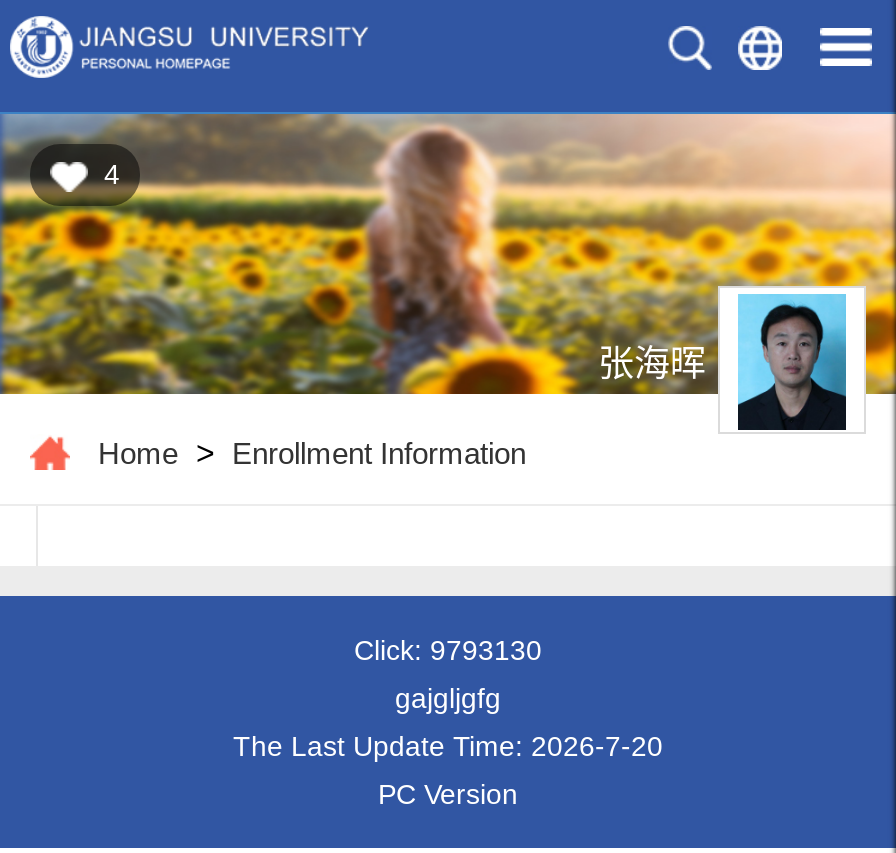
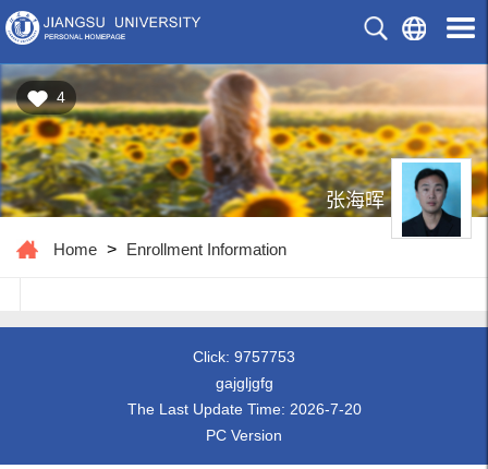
[354,634,542,666] Click: 9793130 -> [193,348,295,365] Click: 9757753

